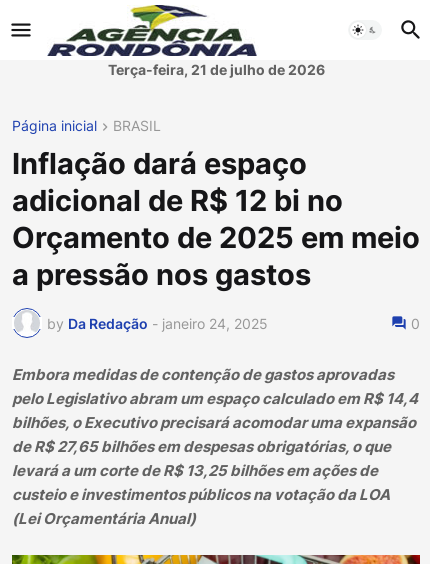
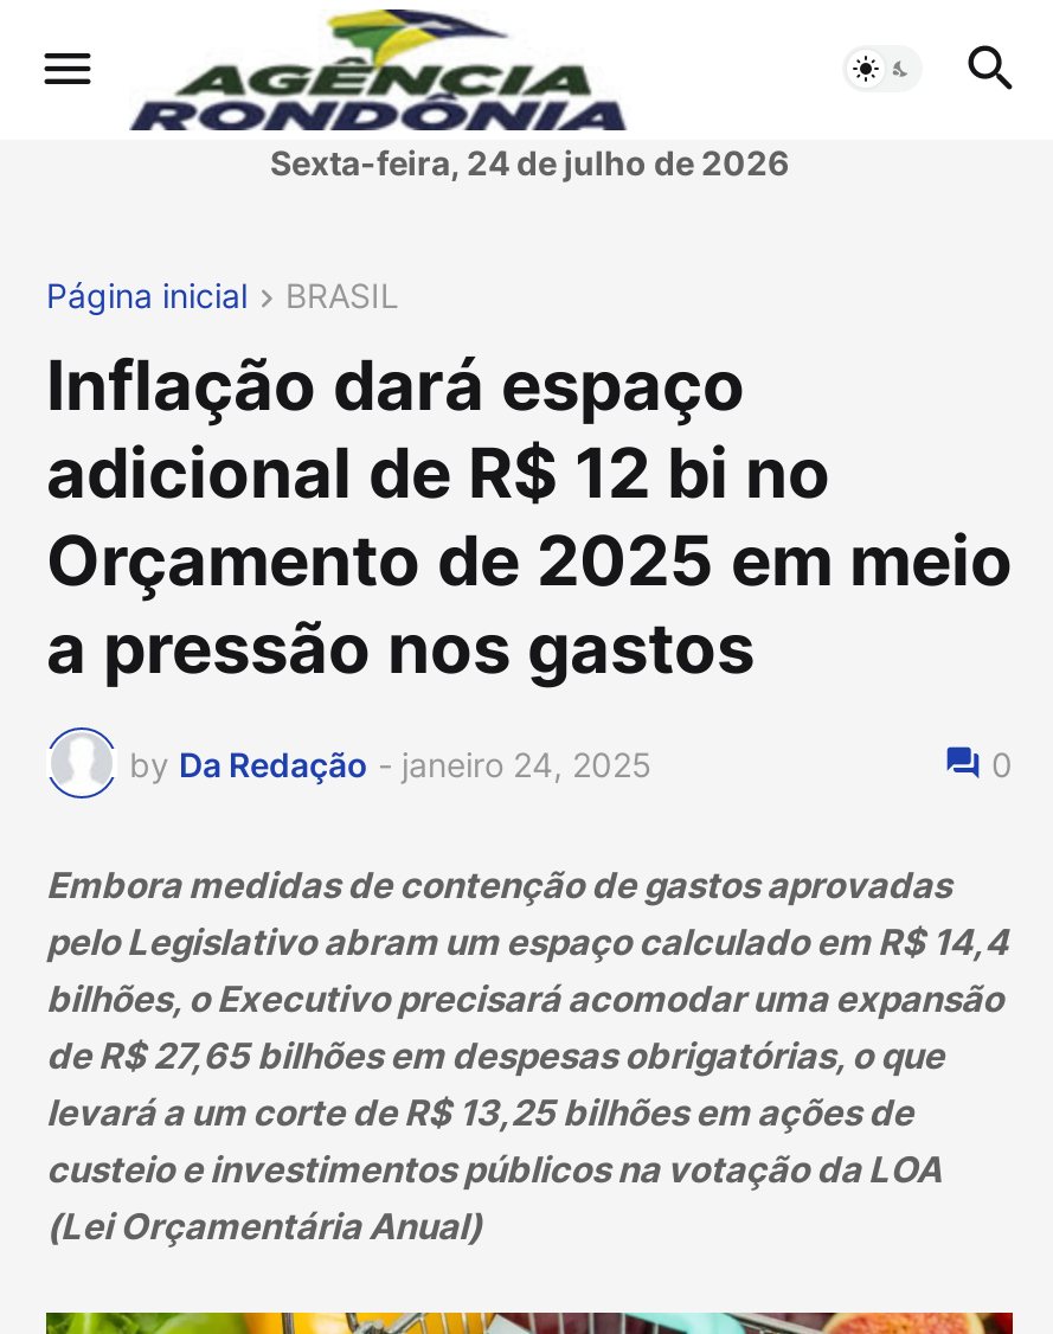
[107,61,324,78] Terça-feira, 21 de julho de 2026 -> [270,142,789,182] Sexta-feira, 24 de julho de 2026

